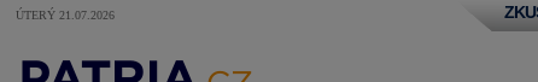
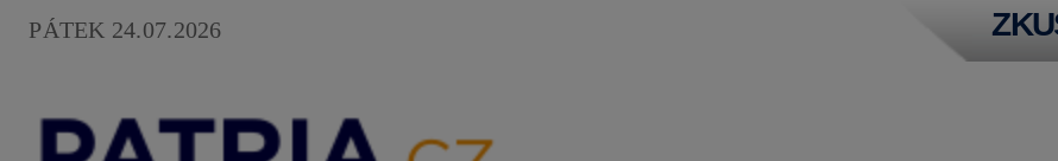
[16,8,115,22] ÚTERÝ 21.07.2026 -> [29,17,221,43] PÁTEK 24.07.2026

